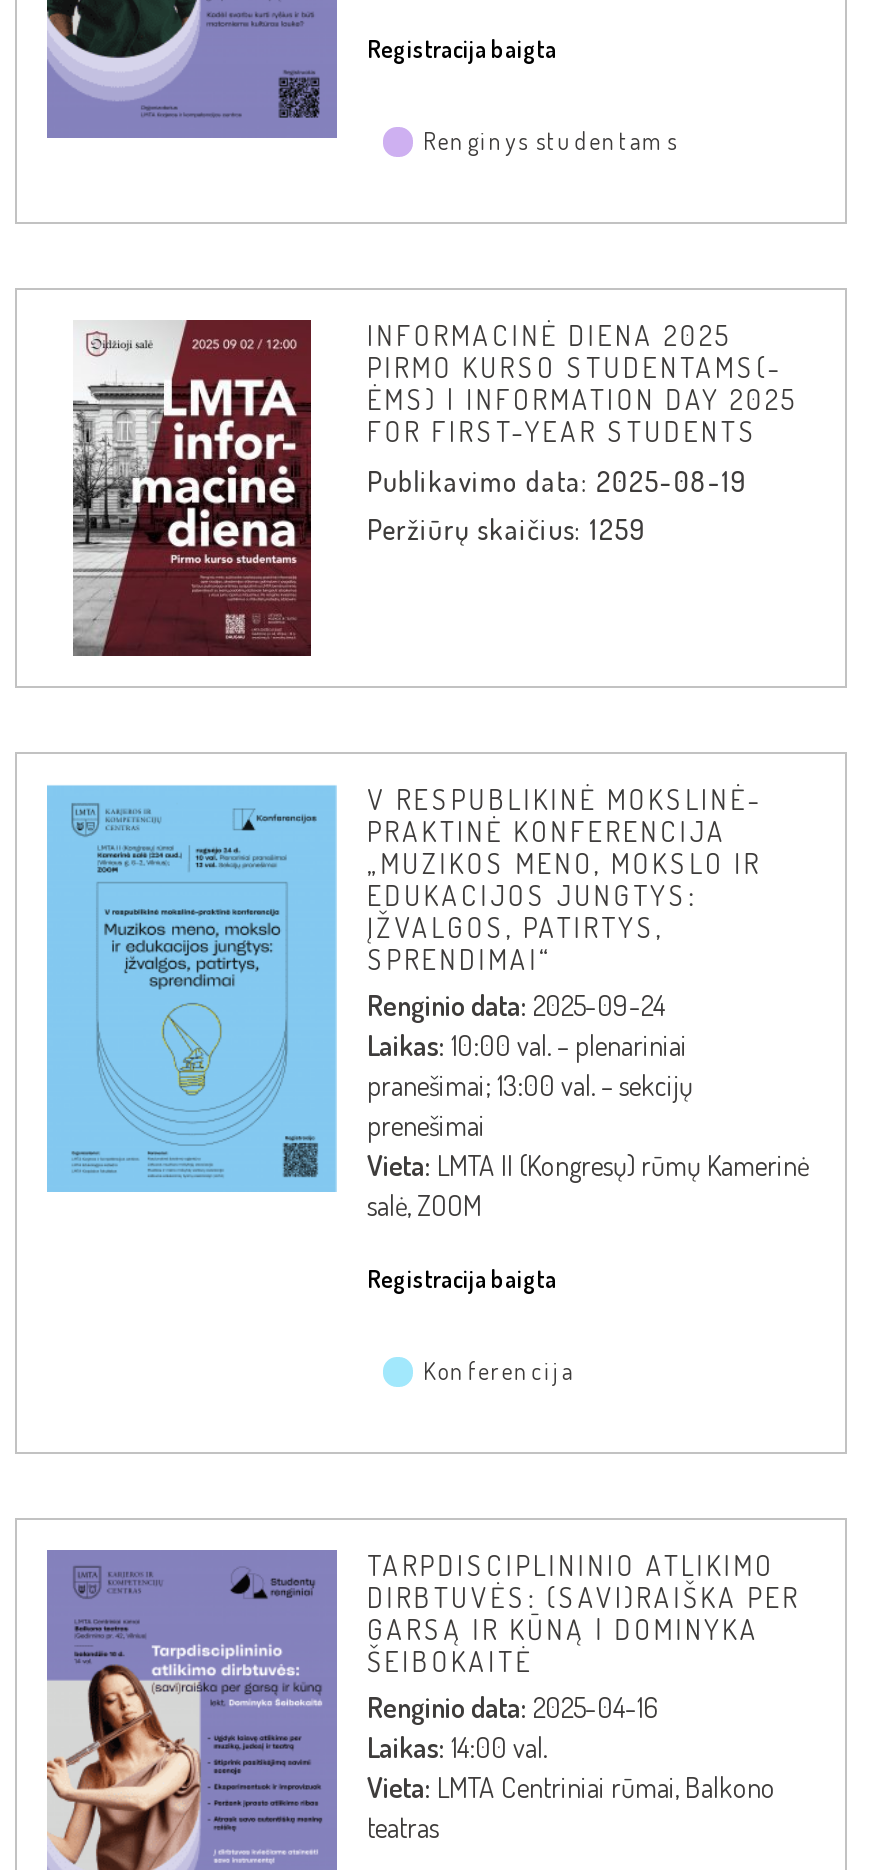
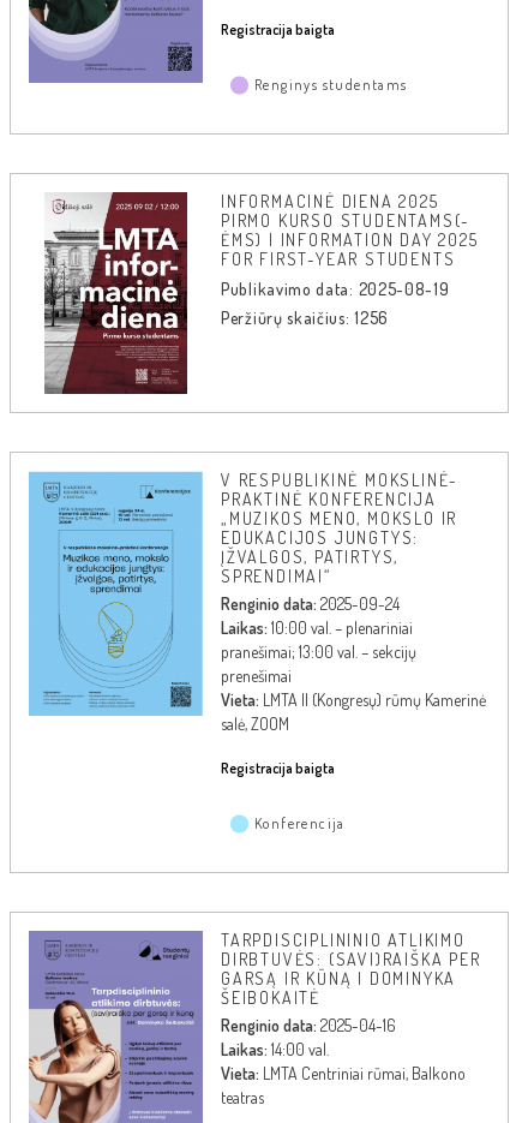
[367,512,647,546] Peržiūrų skaičius: 1259 -> [221,307,389,328] Peržiūrų skaičius: 1256

